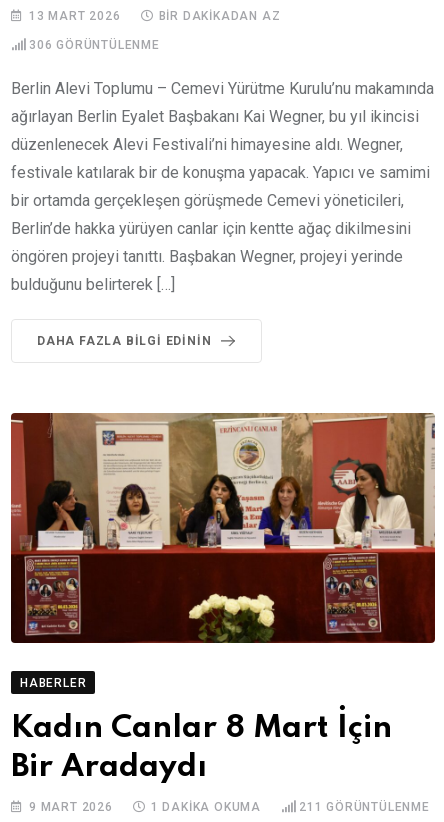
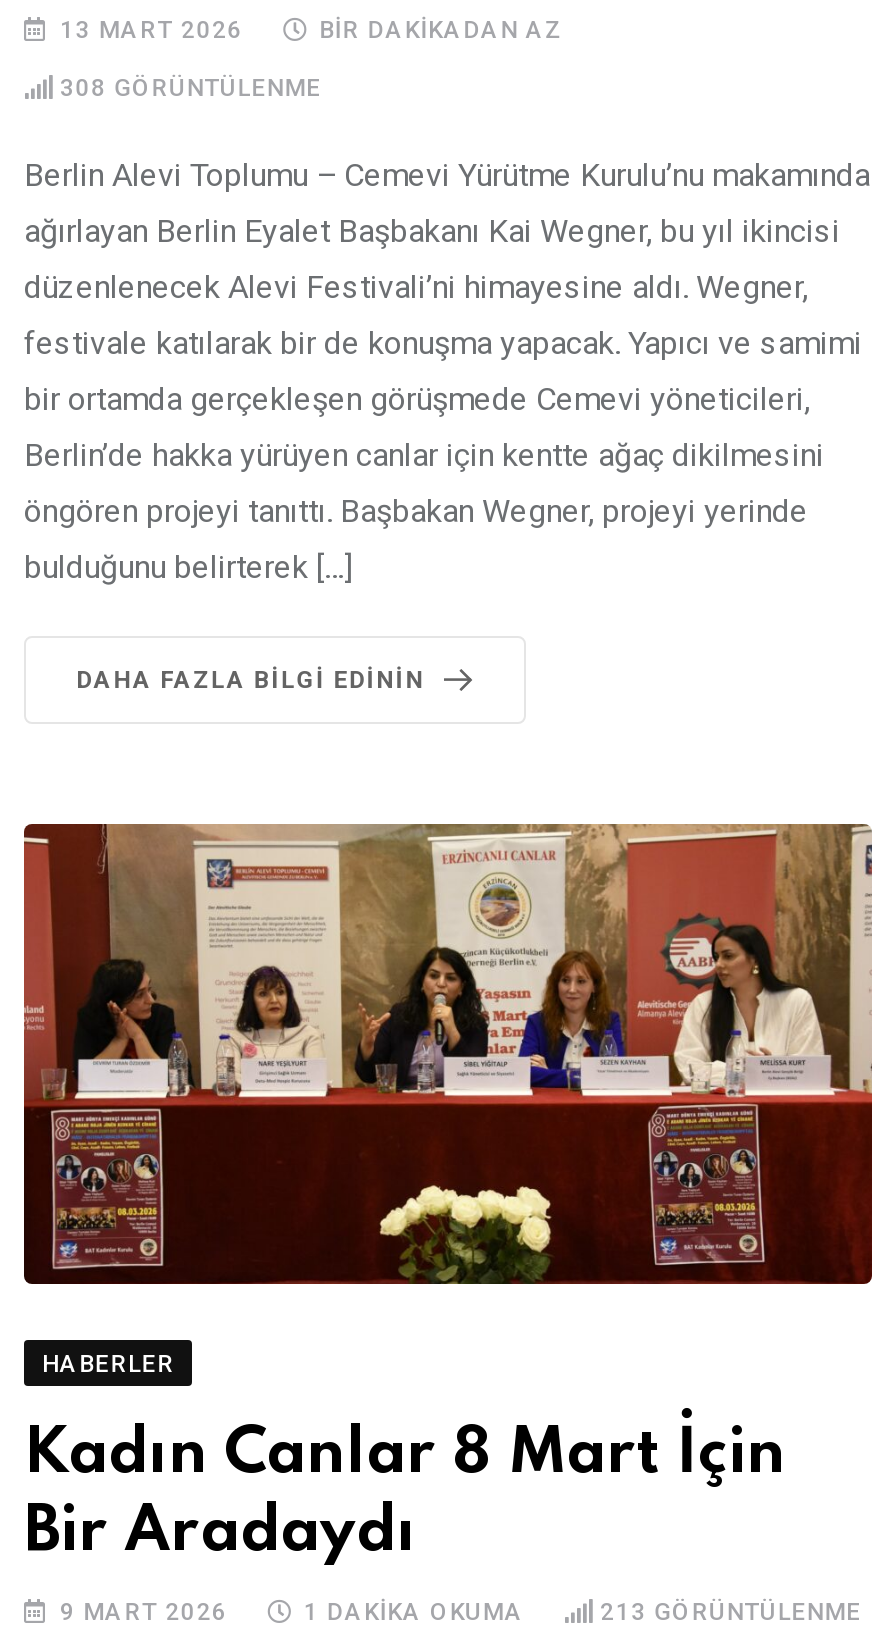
[29,38,160,52] 306 GÖRÜNTÜLENME -> [60,75,322,103] 308 GÖRÜNTÜLENME
[299,799,430,813] 211 GÖRÜNTÜLENME -> [600,1598,862,1626] 213 GÖRÜNTÜLENME

